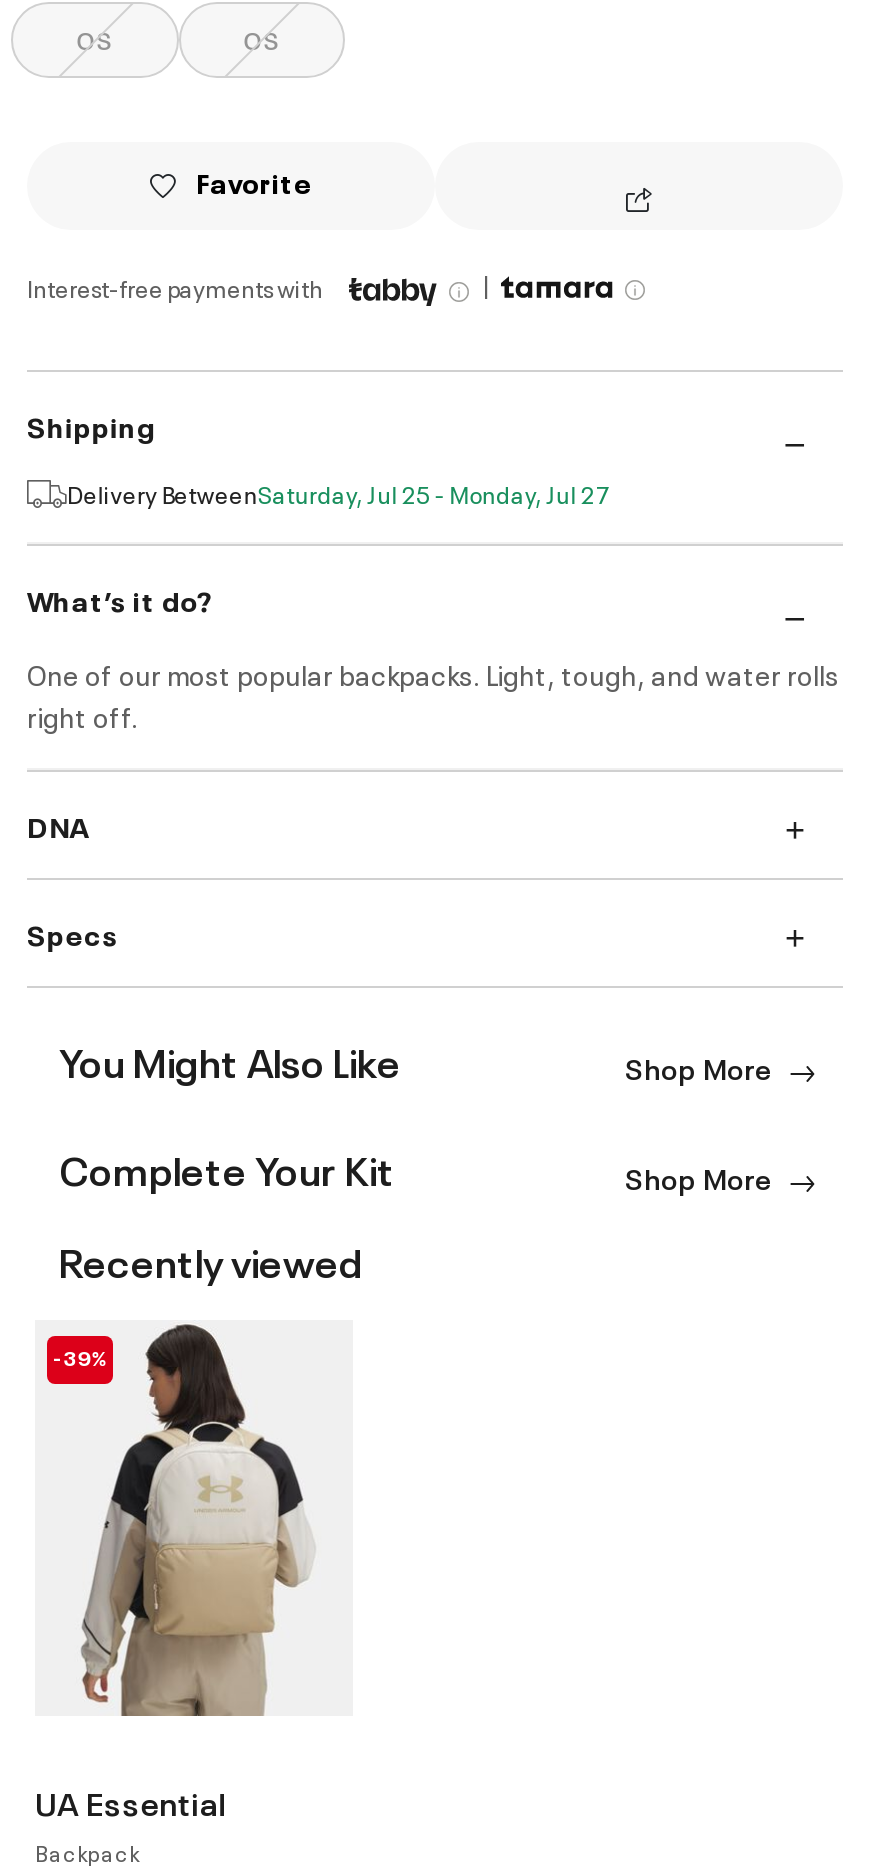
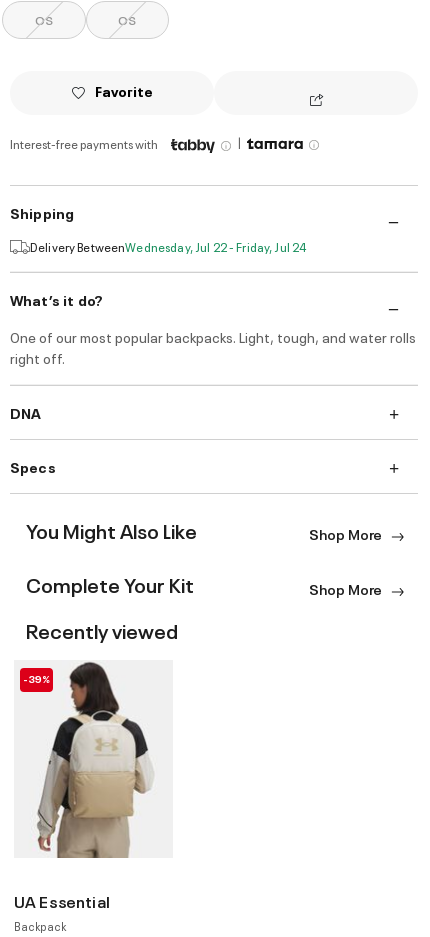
[67,477,609,511] Delivery BetweenSaturday, Jul 25 - Monday, Jul 27 -> [30,238,306,255] Delivery BetweenWednesday, Jul 22 - Friday, Jul 24

